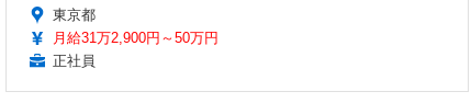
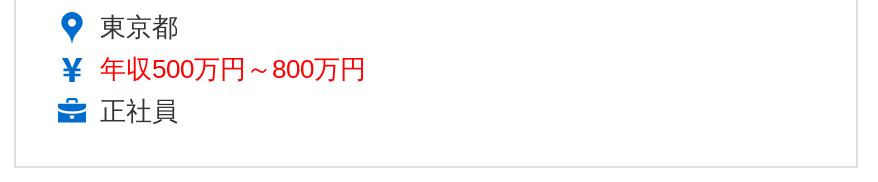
[53,30,218,46] 月給31万2,900円～50万円 -> [100,55,366,85] 年収500万円～800万円

